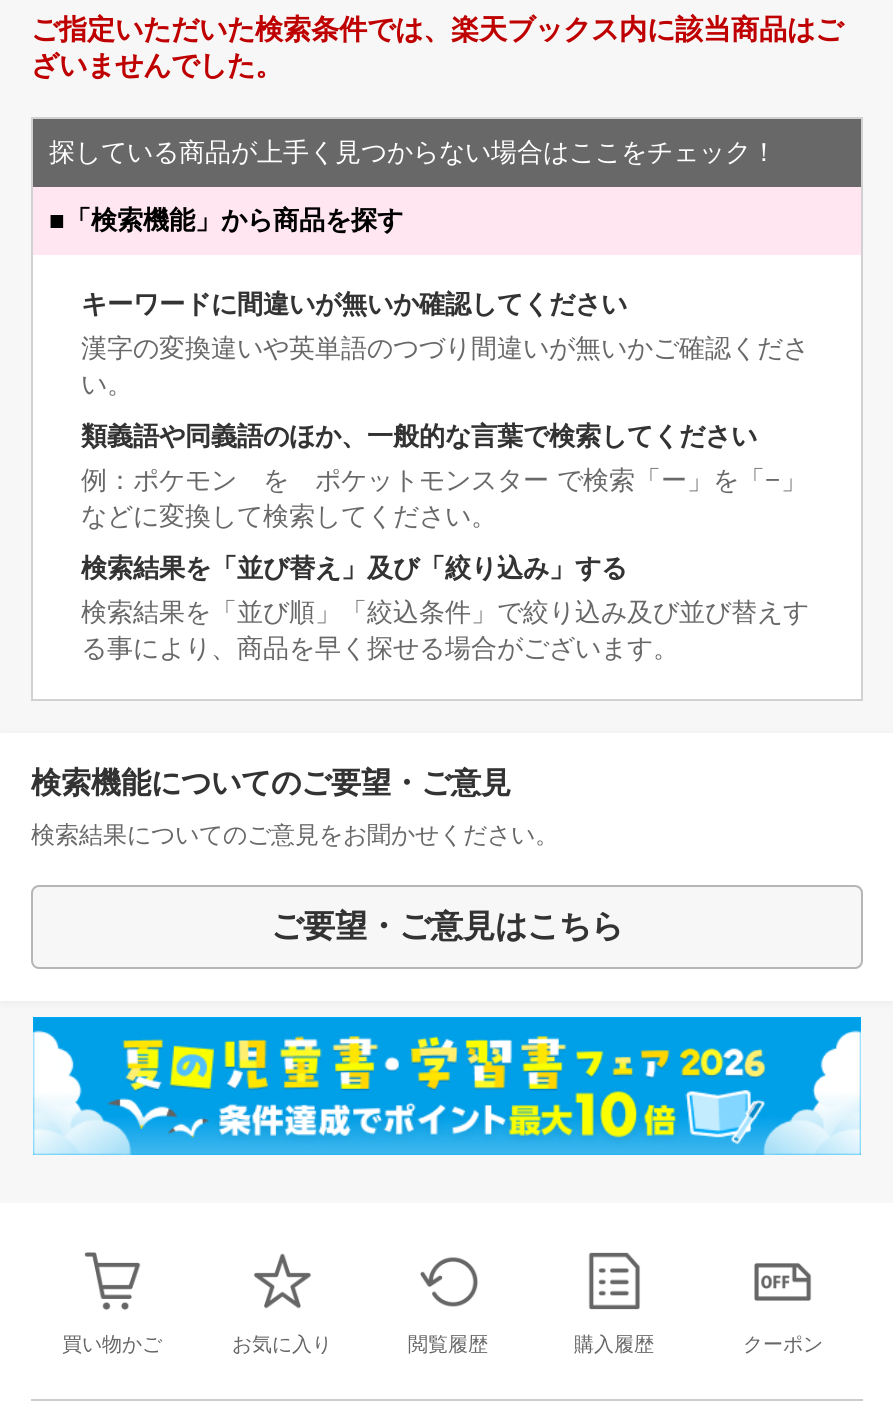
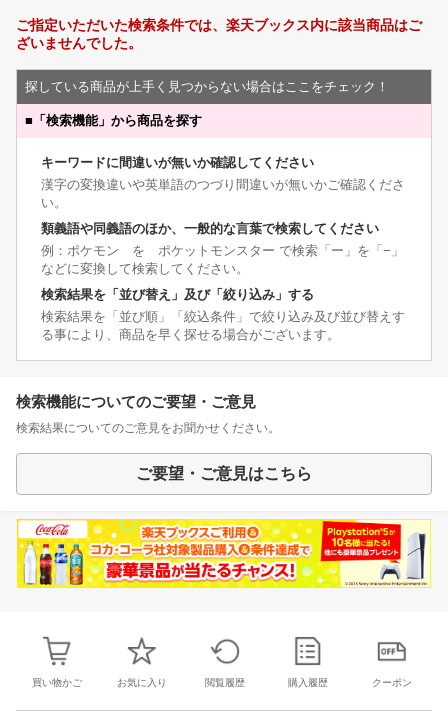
[31,1015,863,1157] [image] -> [16,518,432,589] [image]

